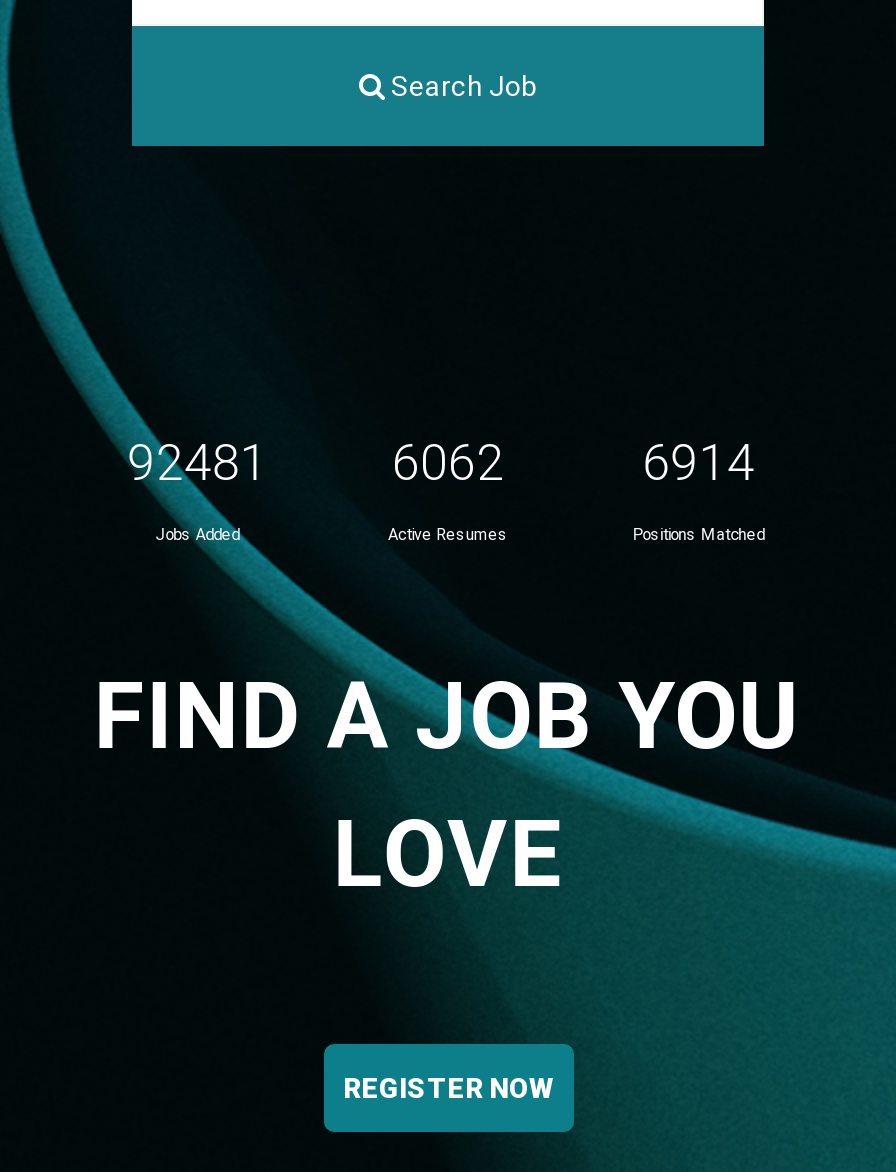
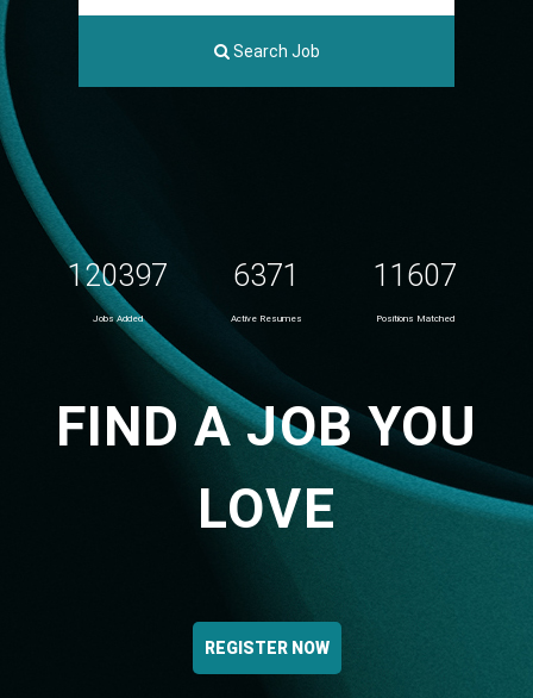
[127,434,267,492] 92481 -> [67,258,167,293] 120397
[392,434,504,492] 6062 -> [233,258,300,293] 6371
[642,434,754,492] 6914 -> [374,258,457,293] 11607

